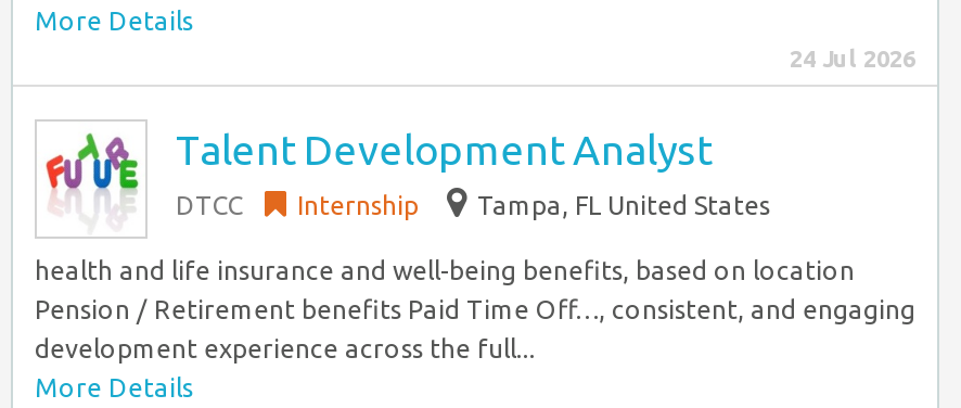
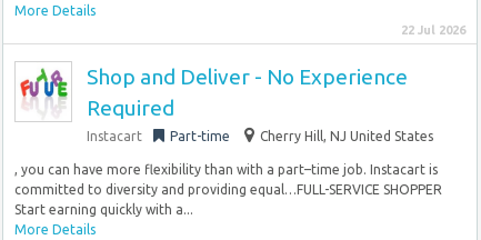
[790,46,915,72] 24 Jul 2026 -> [401,23,465,37] 22 Jul 2026
[176,126,770,219] Talent Development Analyst | DTCC | Internship | Tampa, FL United States -> [87,64,433,143] Shop and Deliver - No Experience | Required | Instacart | Part-time | Cherry Hill, NJ United States
[35,256,915,362] health and life insurance and well-being benefits, based on location | Pension / Retirement benefits Paid Time Off…, consistent, and engaging | development experience across the full... -> [14,162,442,217] , you can have more flexibility than with a part–time job. Instacart is | committed to diversity and providing equal…FULL-SERVICE SHOPPER | Start earning quickly with a...

